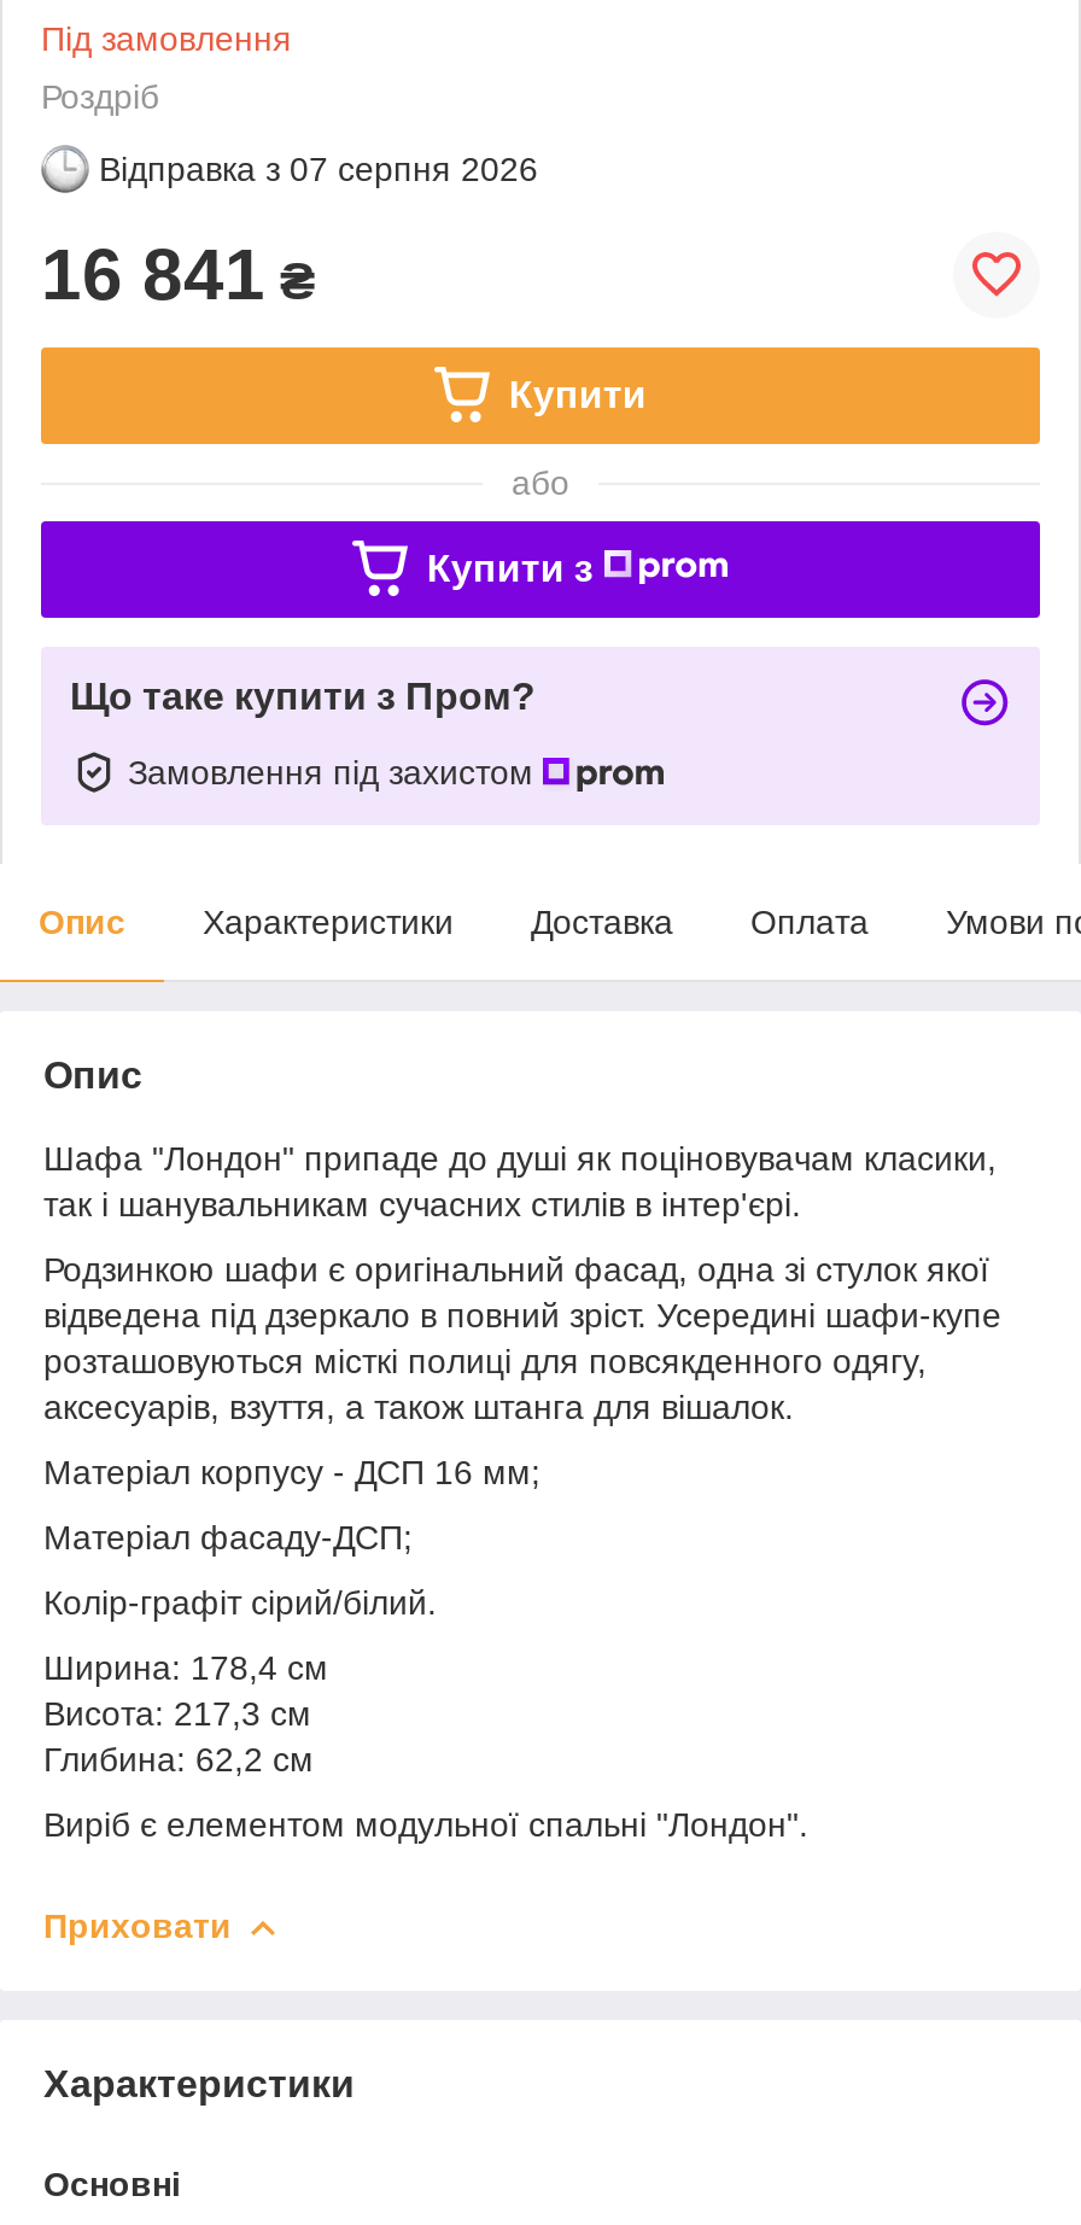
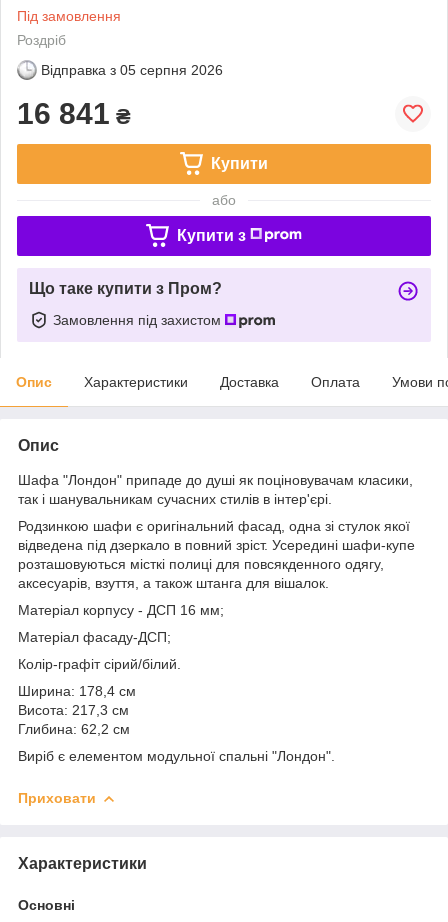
[99,149,538,188] Відправка з 07 серпня 2026 -> [41,62,223,78] Відправка з 05 серпня 2026

